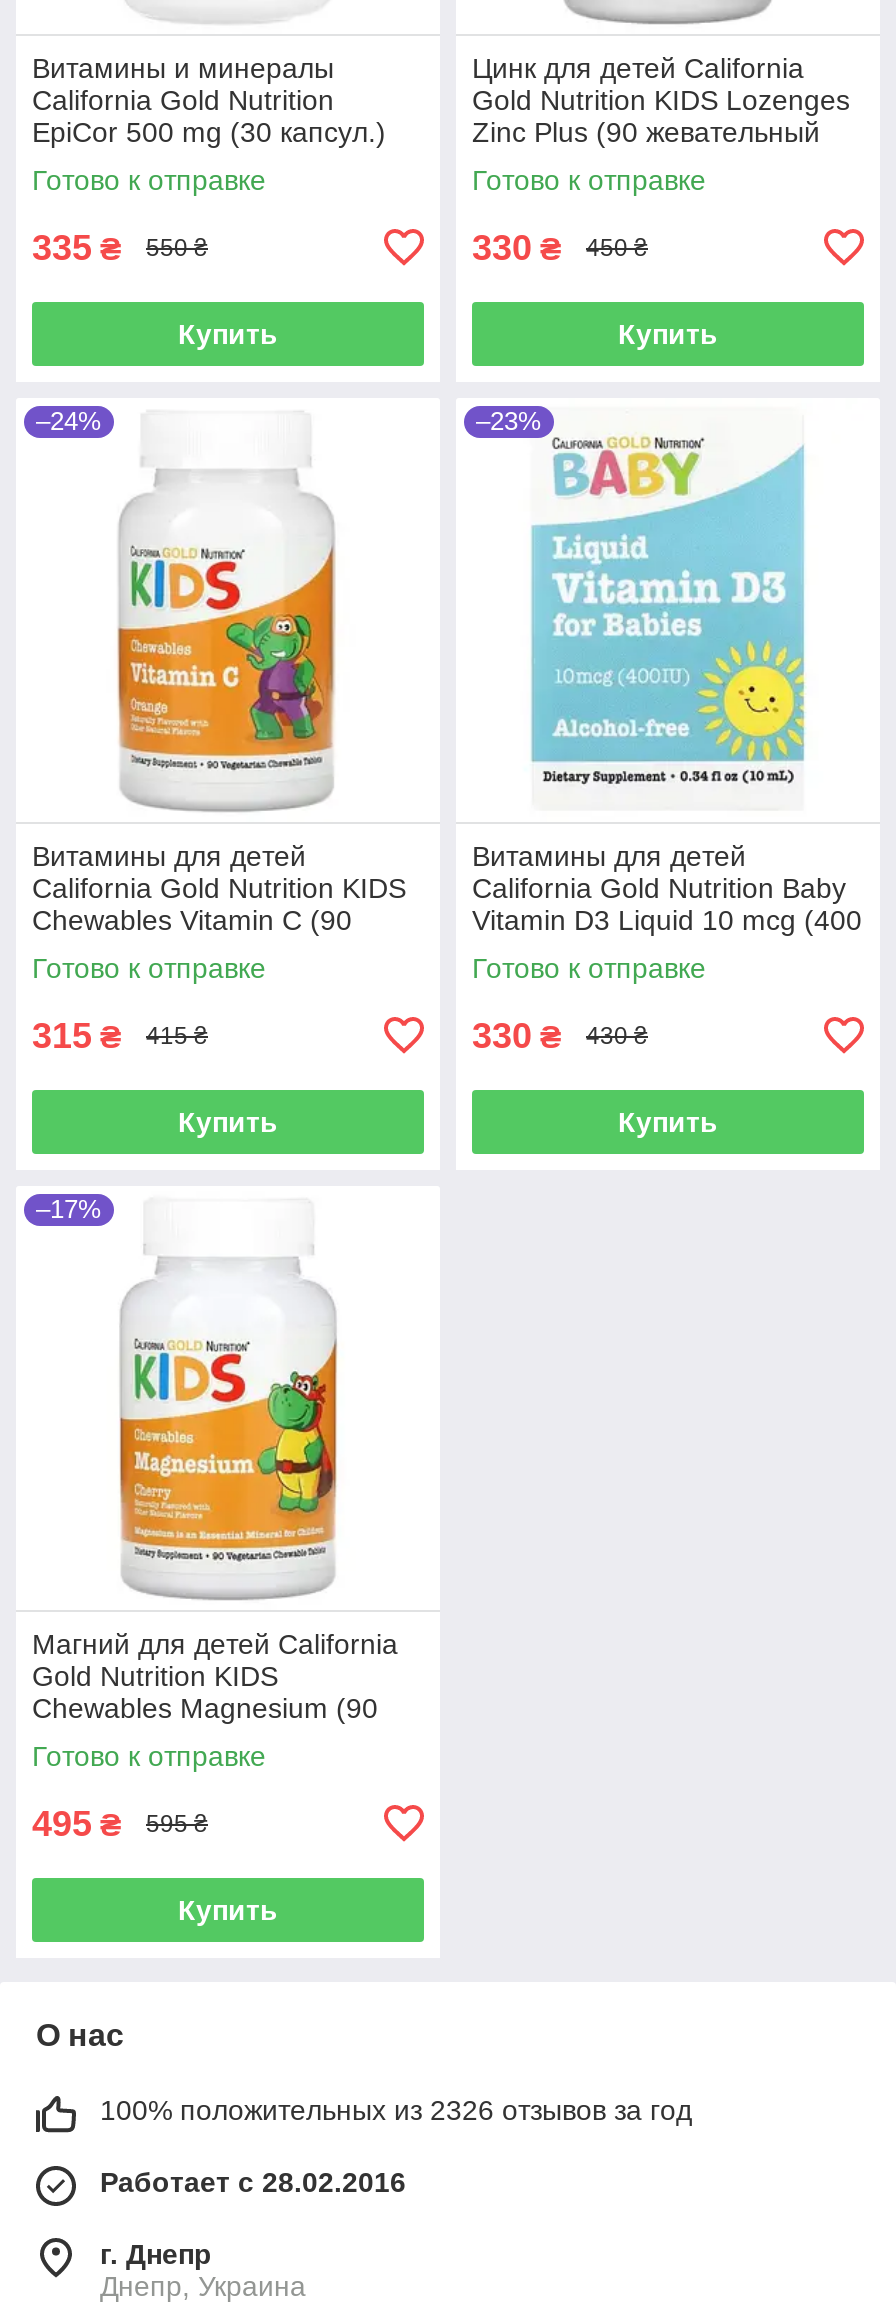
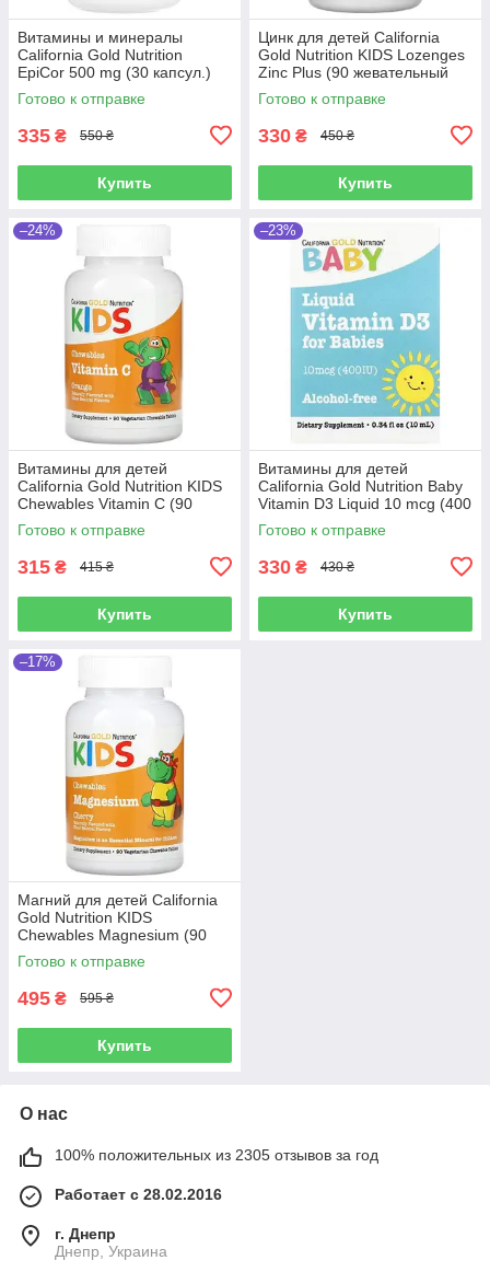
[100,2094,692,2126] 100% положительных из 2326 отзывов за год -> [55,1146,378,1164] 100% положительных из 2305 отзывов за год

